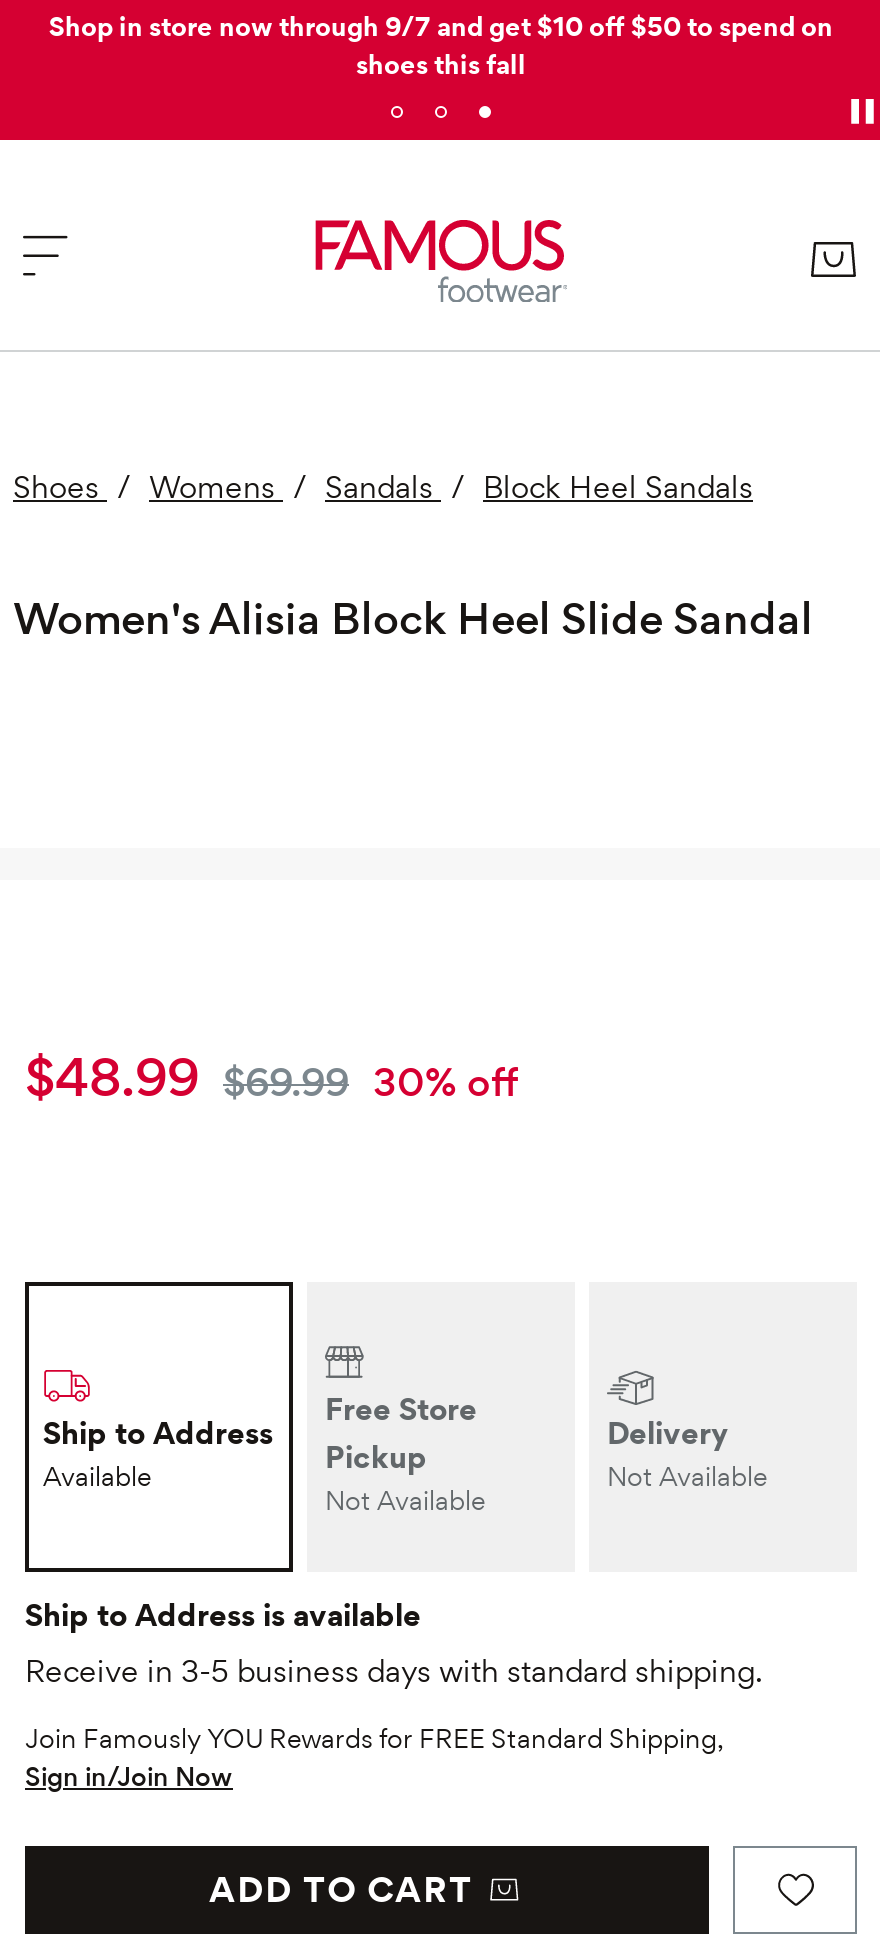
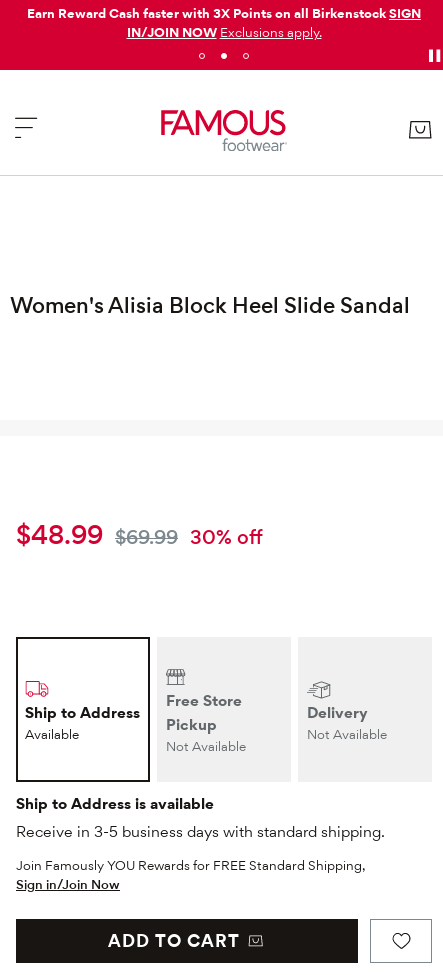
[49,10,833,80] Shop in store now through 9/7 and get $10 off $50 to spend on | shoes this fall -> [27,5,421,40] Earn Reward Cash faster with 3X Points on all Birkenstock SIGN | IN/JOIN NOW Exclusions apply.
[13,467,753,505] Shoes / Womens / Sandals / Block Heel Sandals -> none

